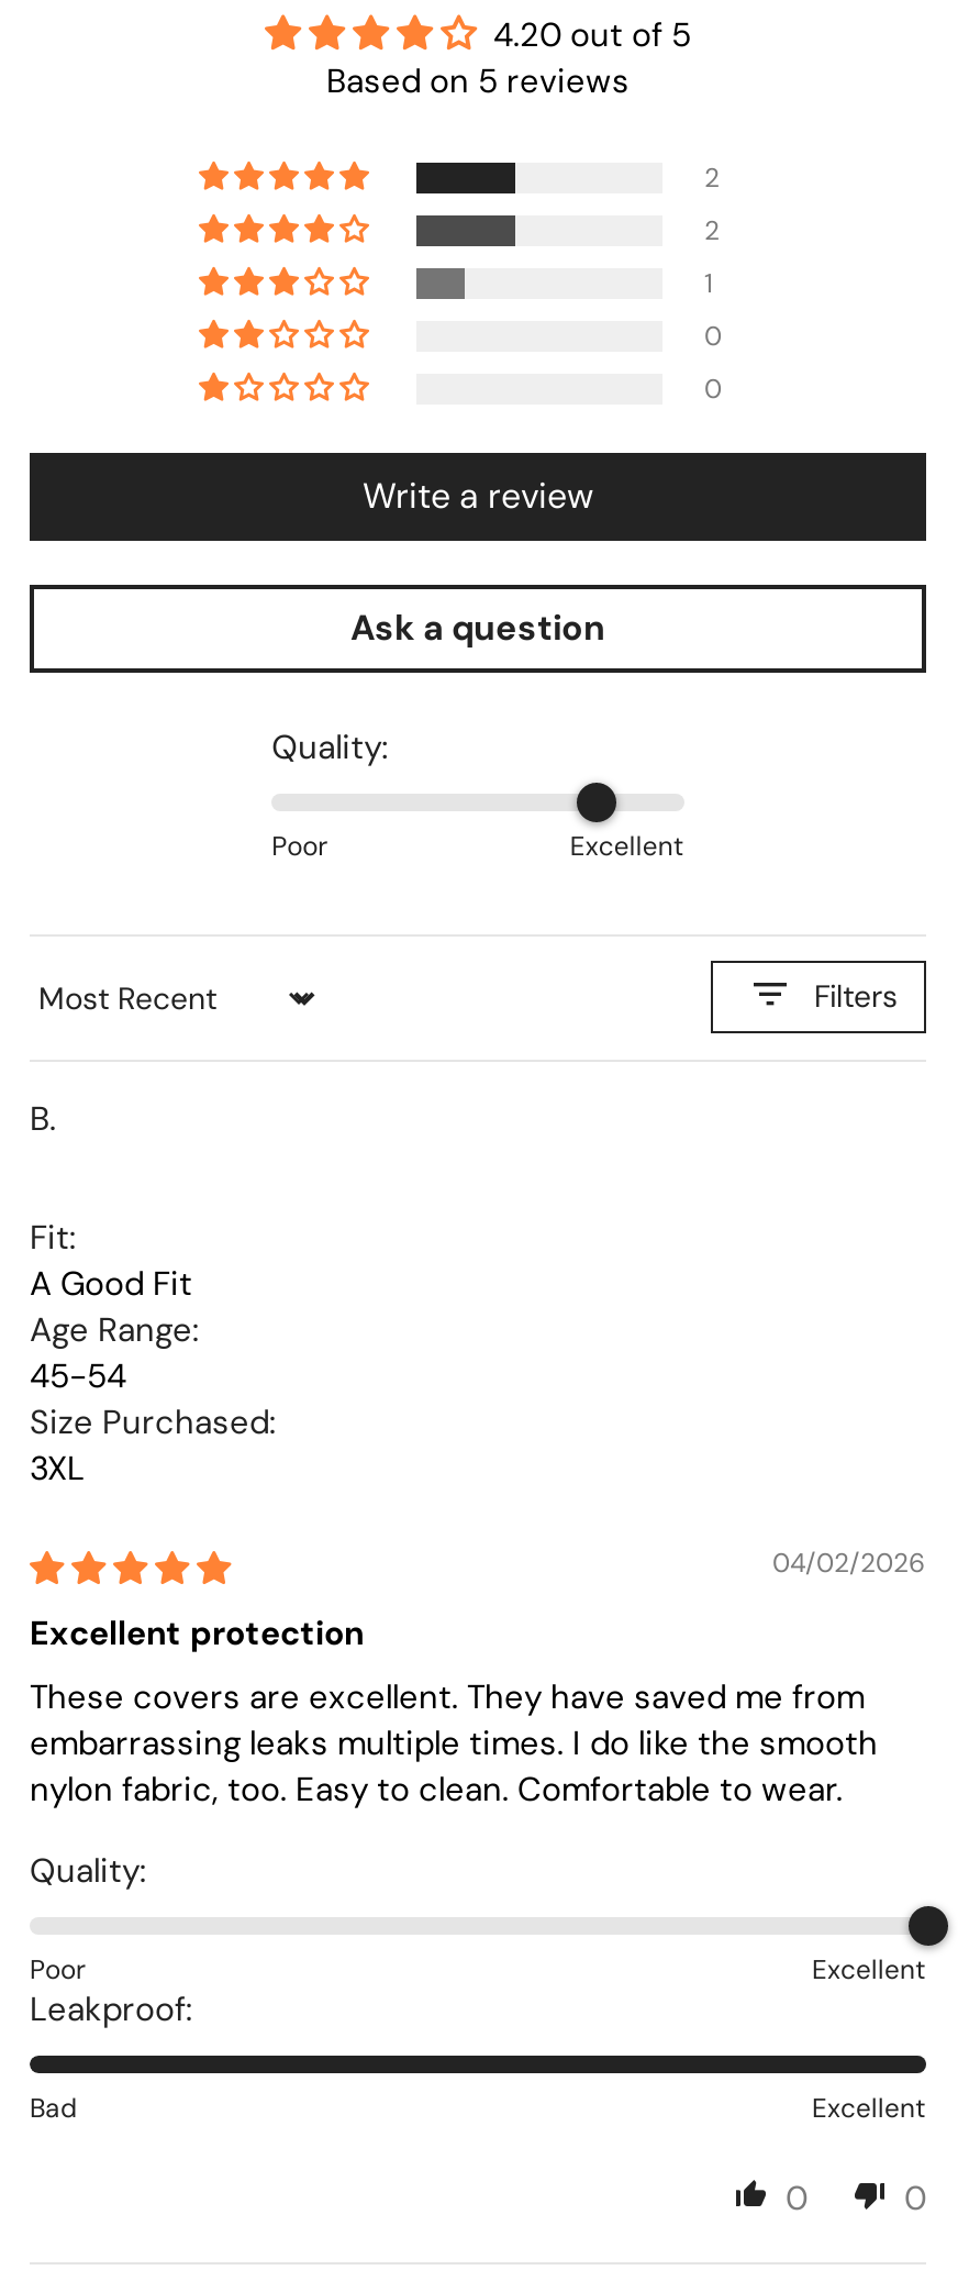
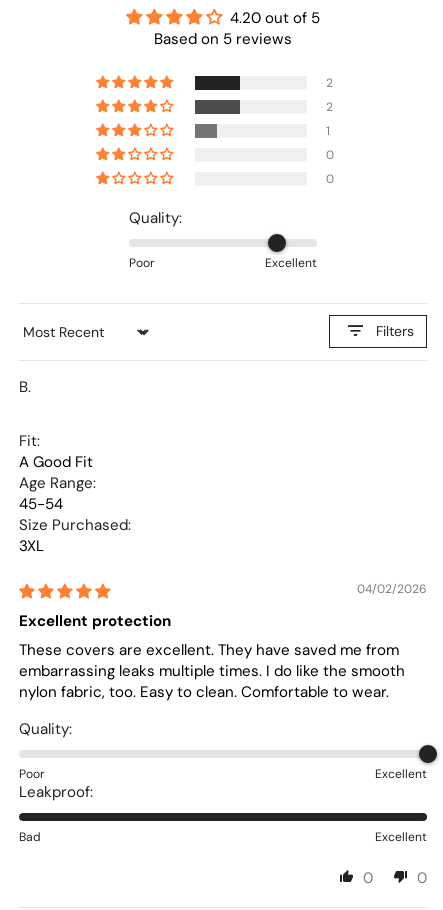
[350,473,605,651] Write a review | Ask a question -> none

